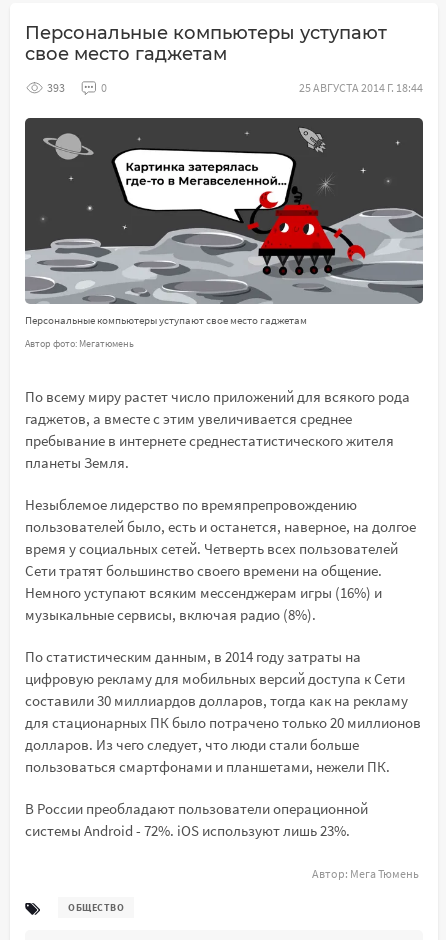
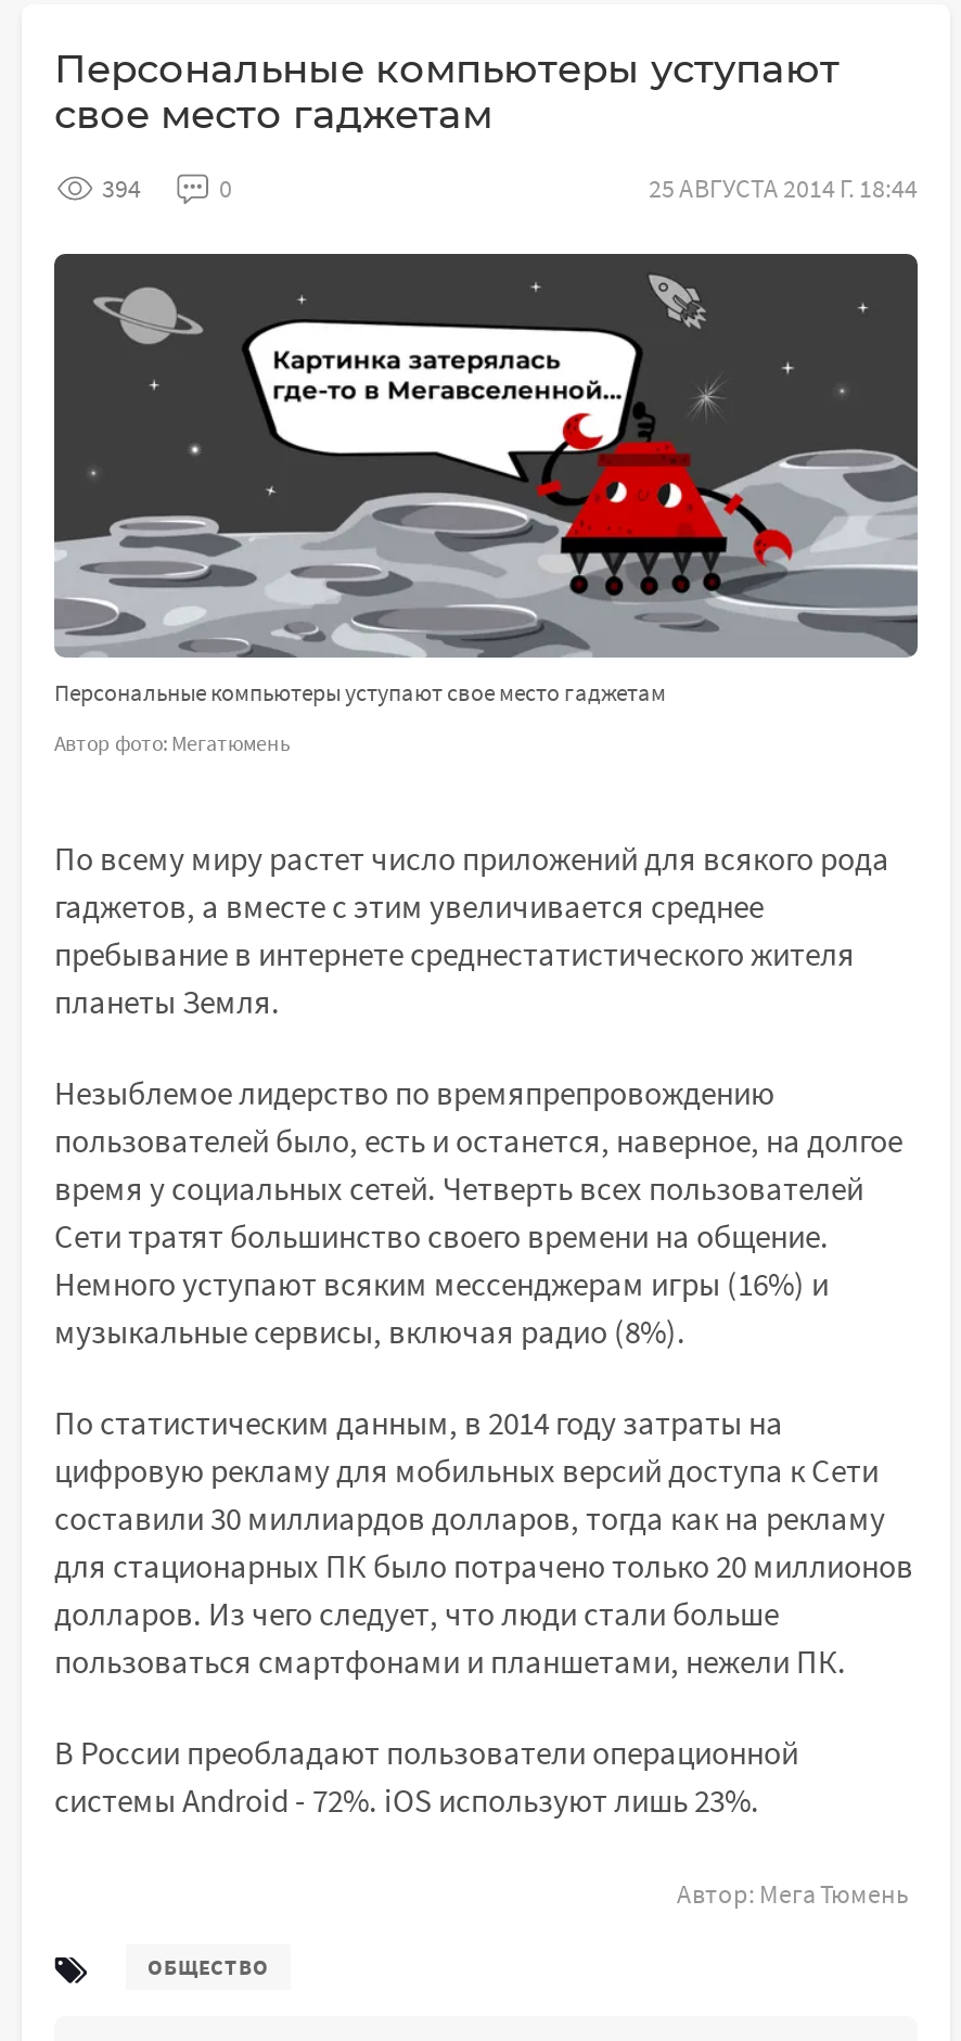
[47,80,65,95] 393 -> [102,171,141,204] 394

